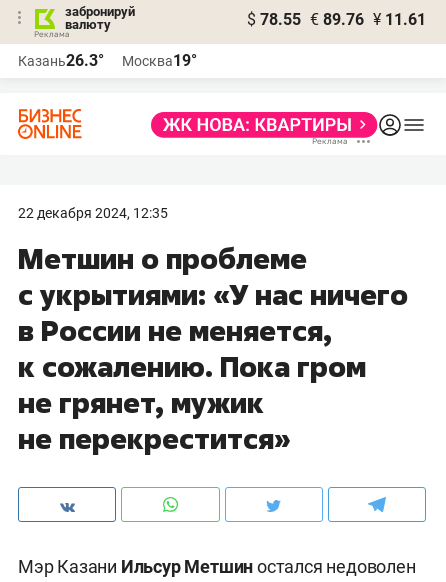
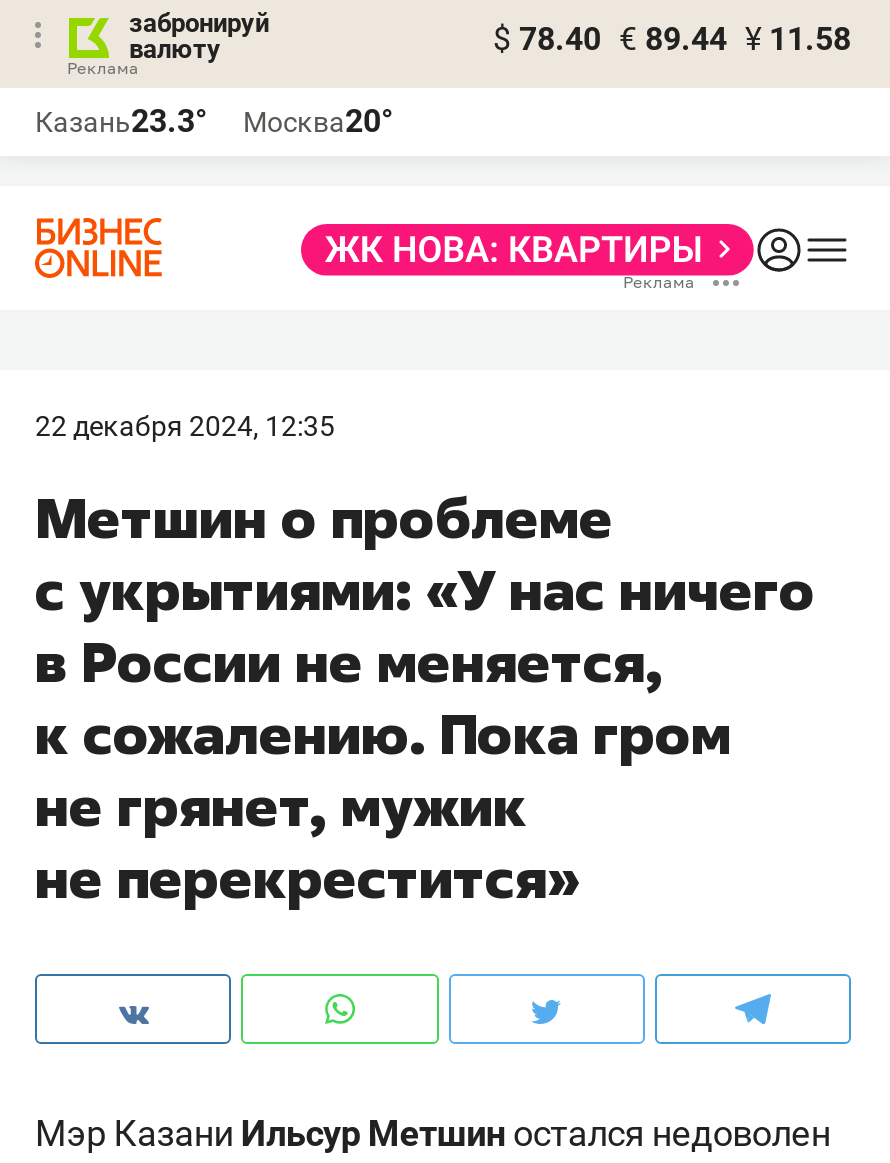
[247,10,426,29] $ 78.55 € 89.76 ¥ 11.61 -> [493,20,851,58] $ 78.40 € 89.44 ¥ 11.58
[18,51,104,70] Казань26.3° -> [35,102,207,140] Казань23.3°
[122,51,197,70] Москва19° -> [243,102,393,140] Москва20°

